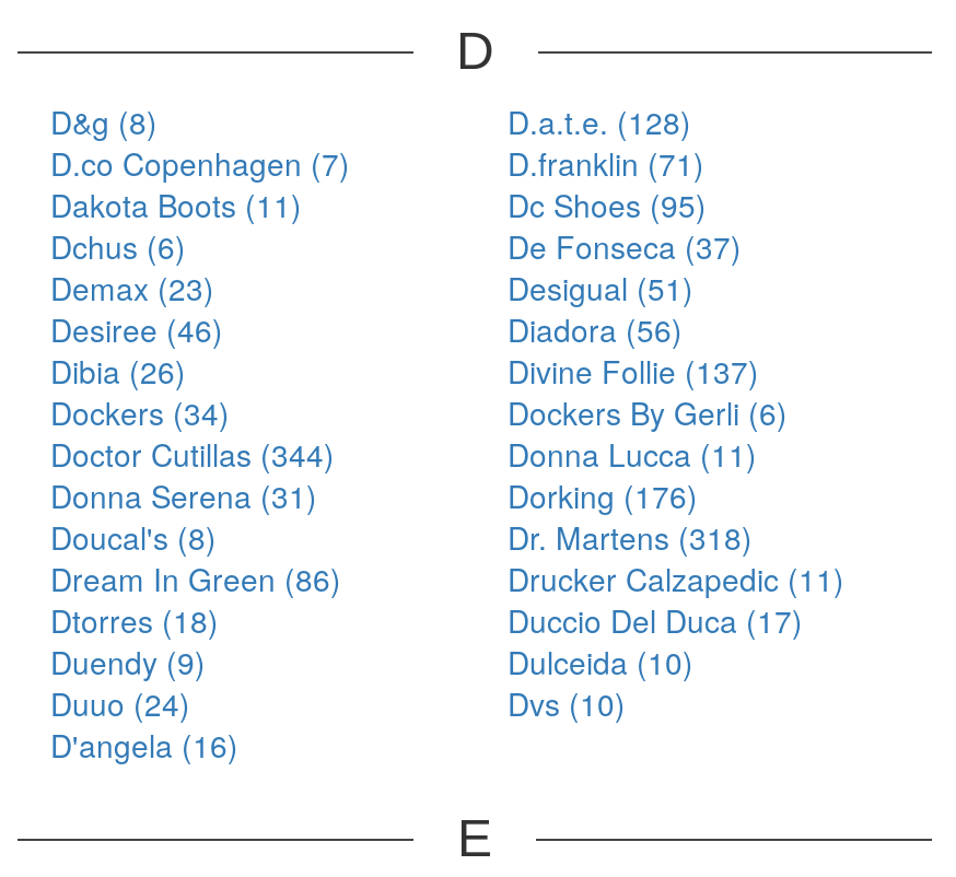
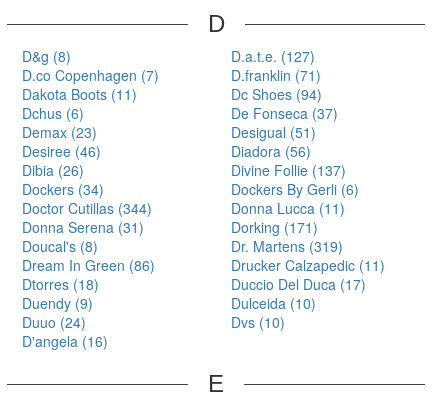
[508,100,691,143] D.a.t.e. (128) -> [231,46,315,66] D.a.t.e. (127)
[508,183,707,226] Dc Shoes (95) -> [231,84,322,104] Dc Shoes (94)
[508,473,698,517] Dorking (176) -> [231,217,318,237] Dorking (171)
[508,515,753,559] Dr. Martens (318) -> [231,236,343,256] Dr. Martens (319)

